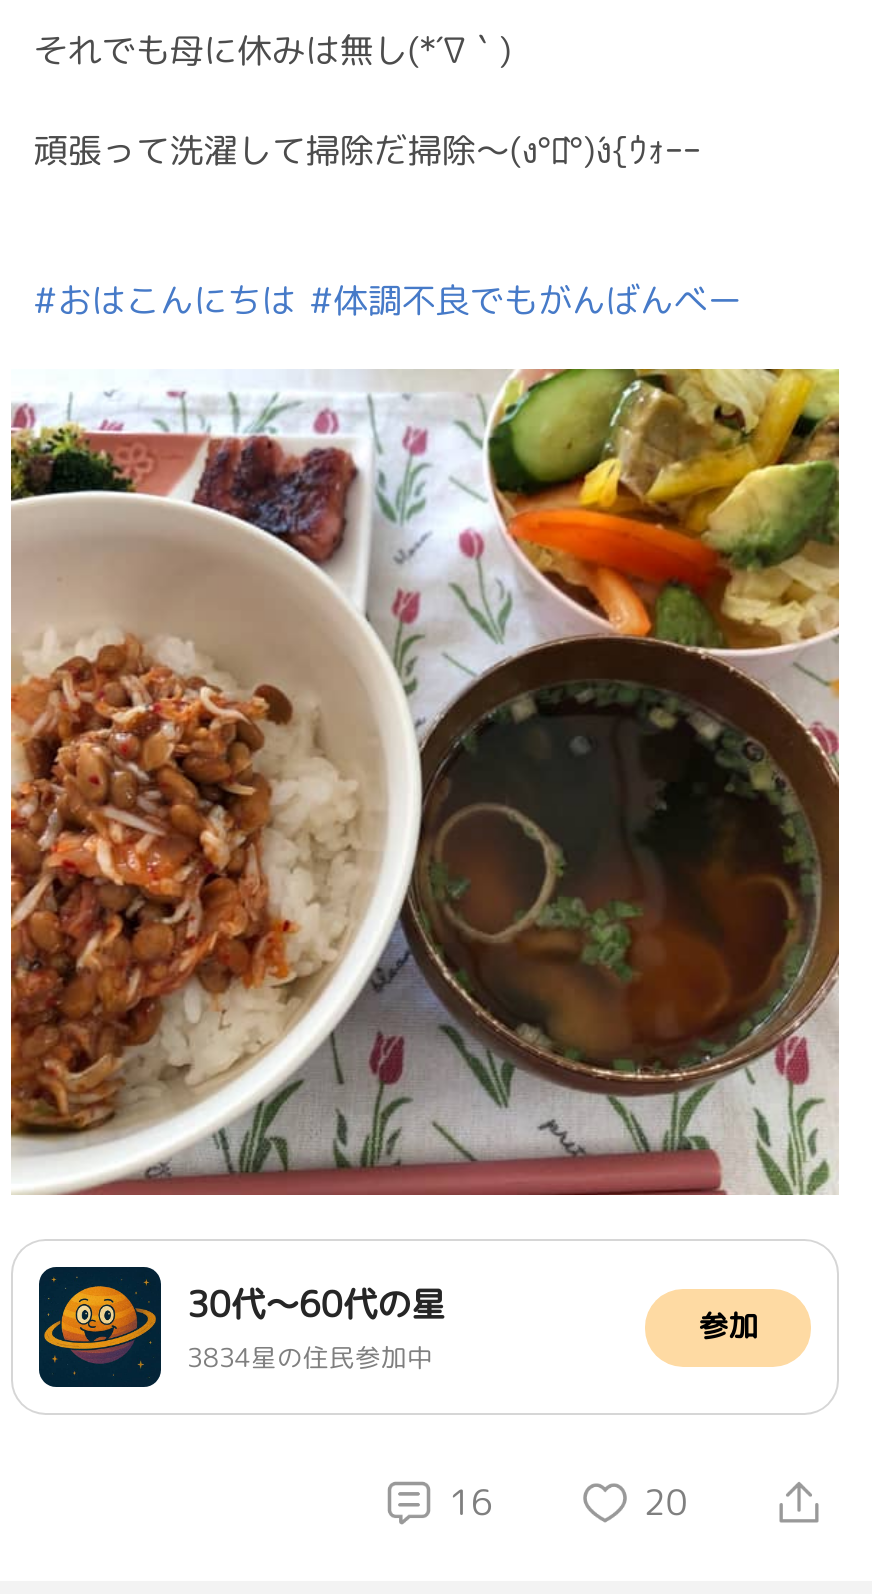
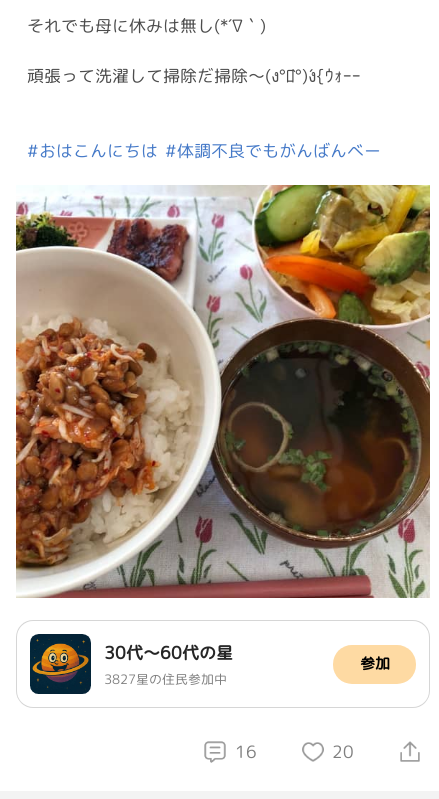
[187,1340,433,1376] 3834星の住民参加中 -> [104,670,227,688] 3827星の住民参加中

